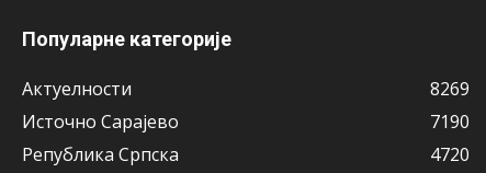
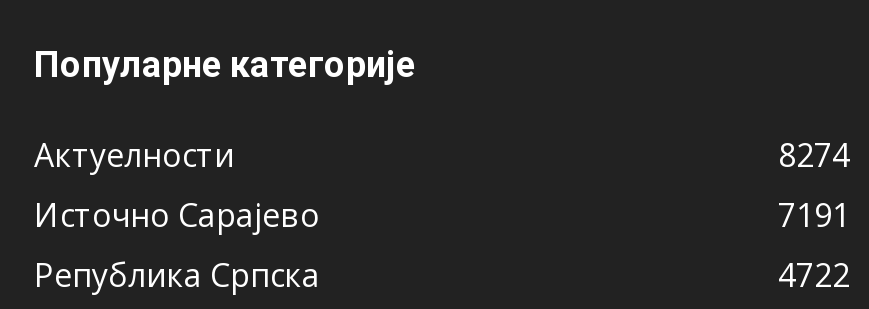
[430,77,470,101] 8269 -> [778,133,850,177] 8274
[430,109,470,133] 7190 -> [778,193,850,237] 7191
[430,142,470,166] 4720 -> [778,253,850,297] 4722

